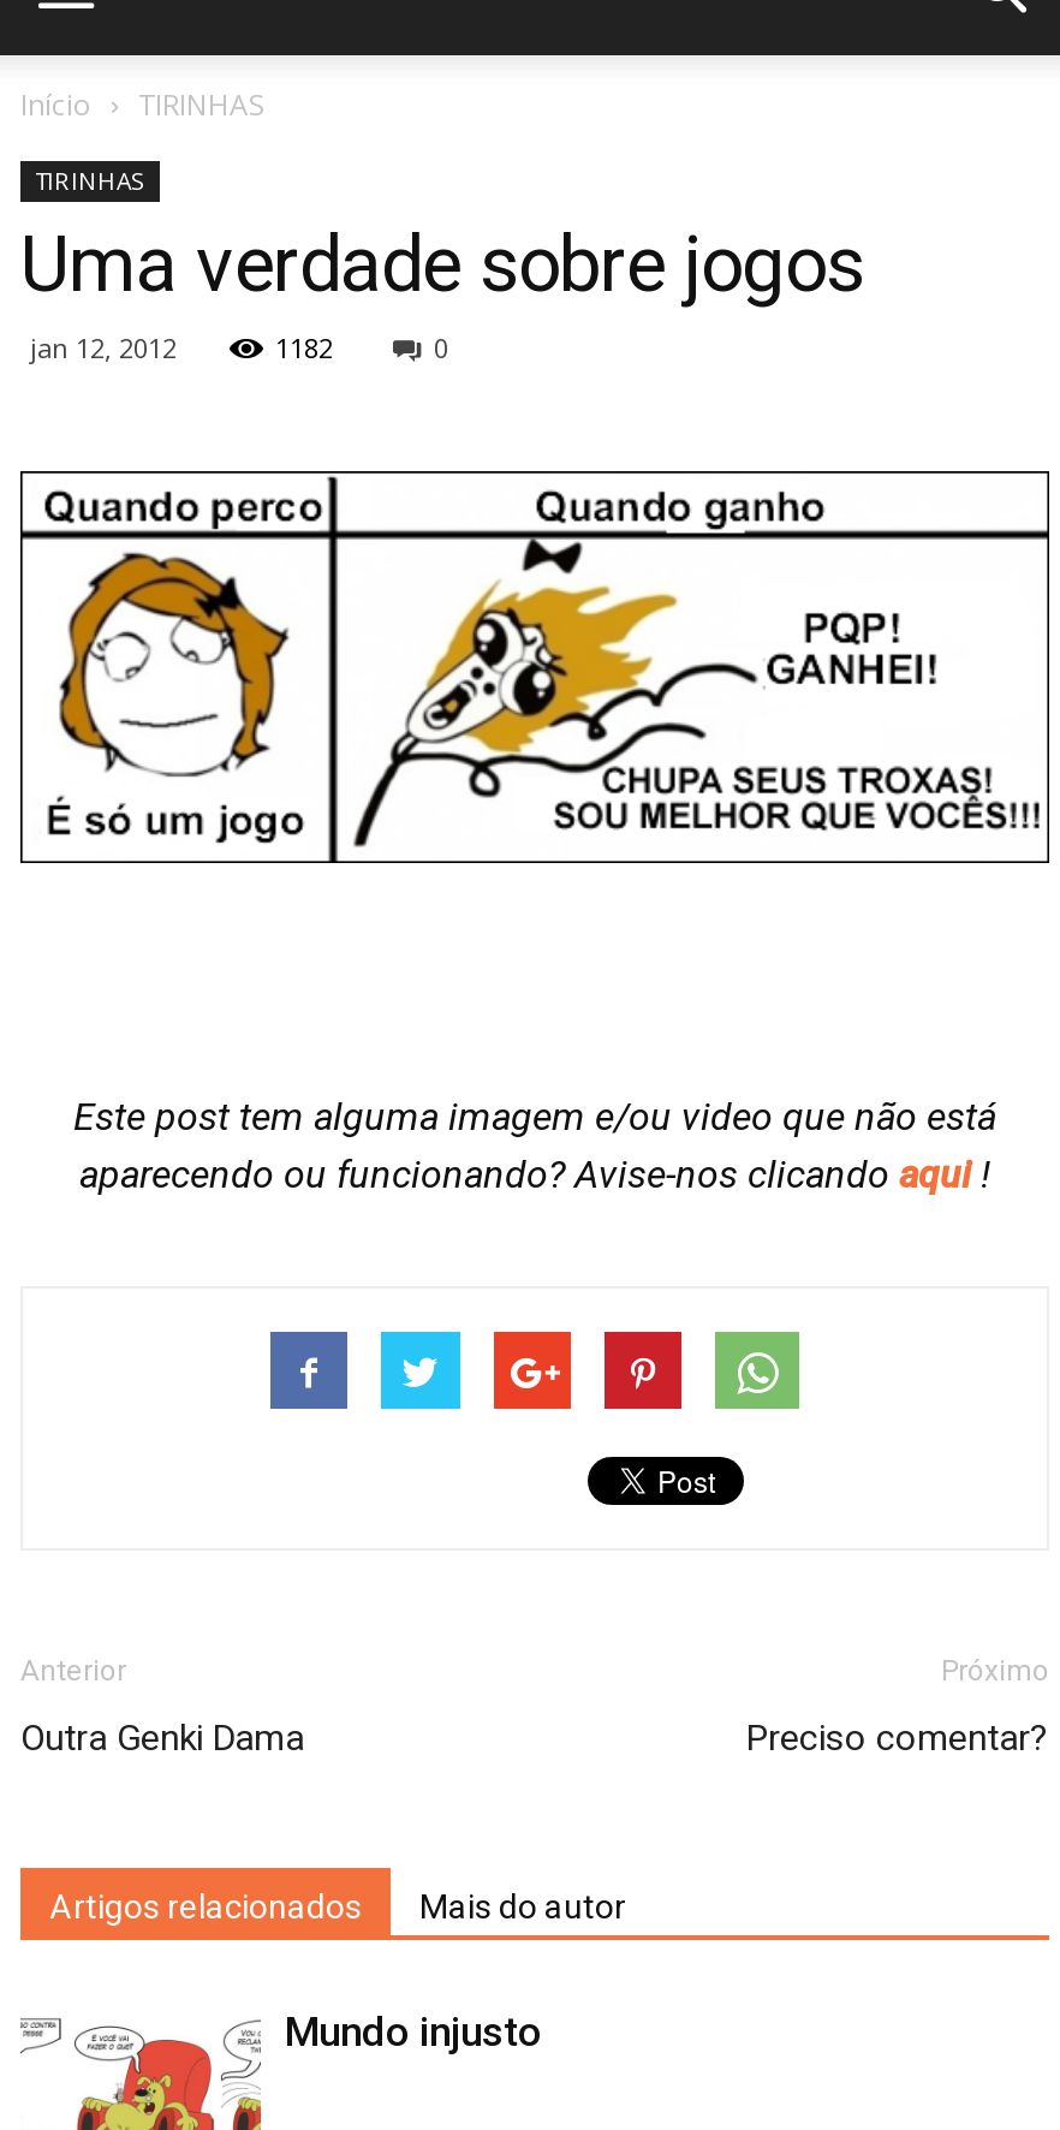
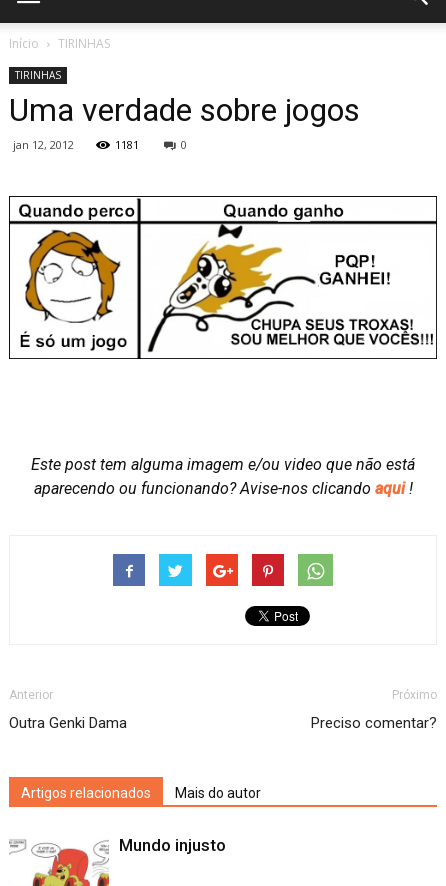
[275,329,333,365] 1182 -> [115,137,139,152] 1181

